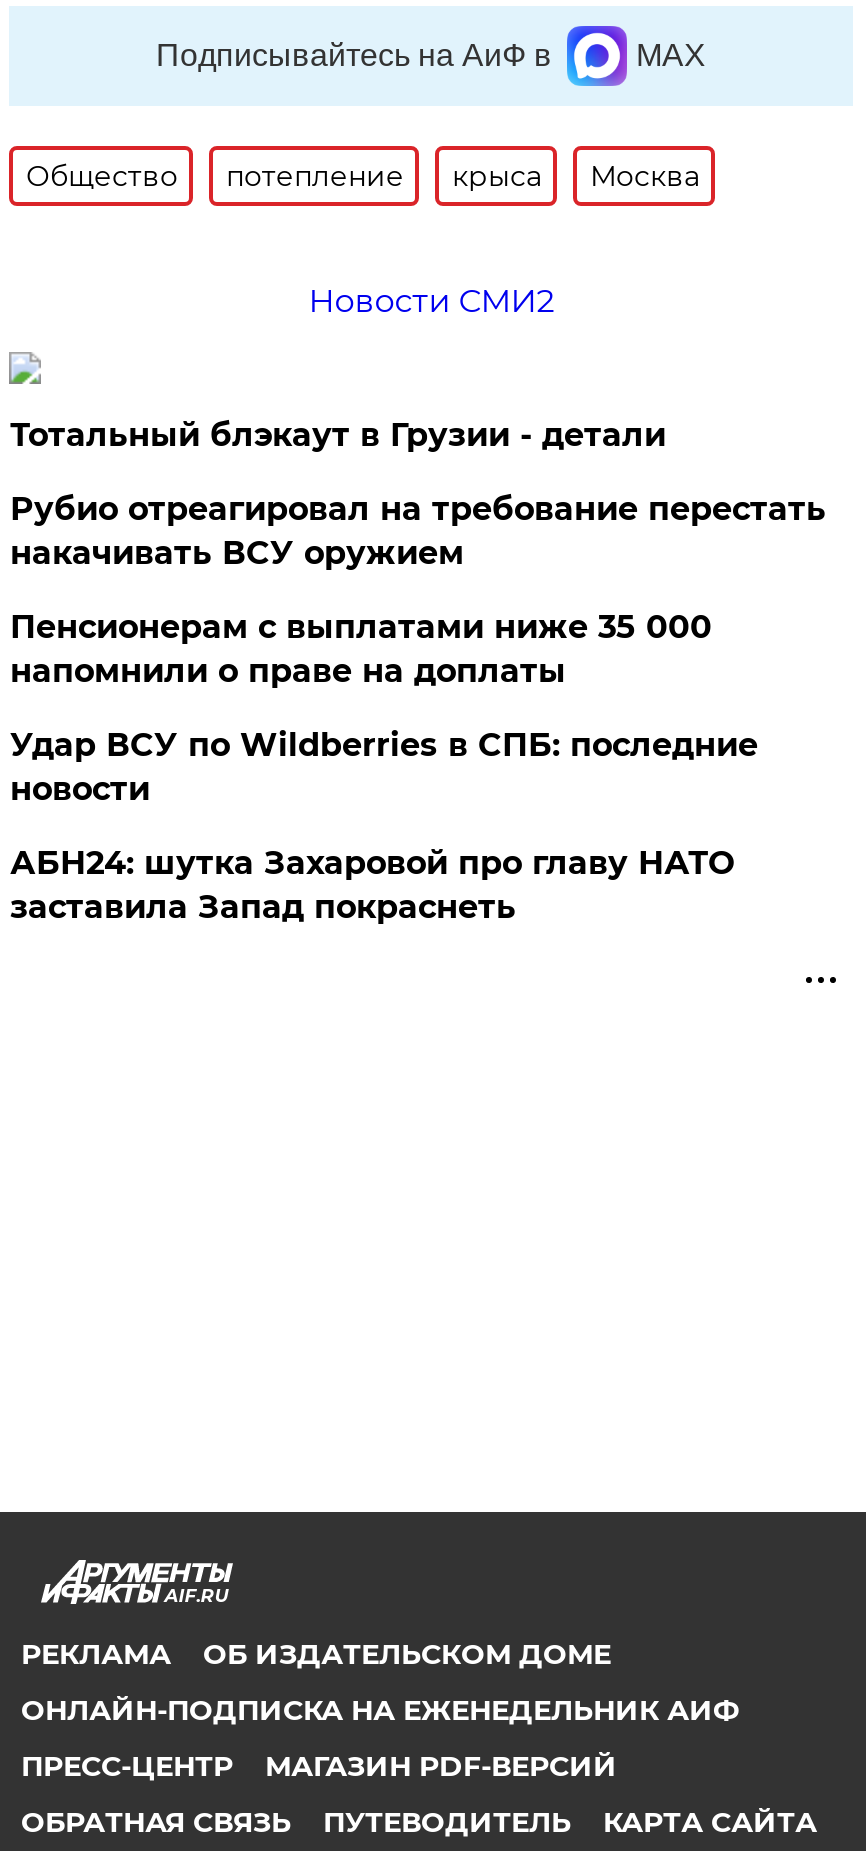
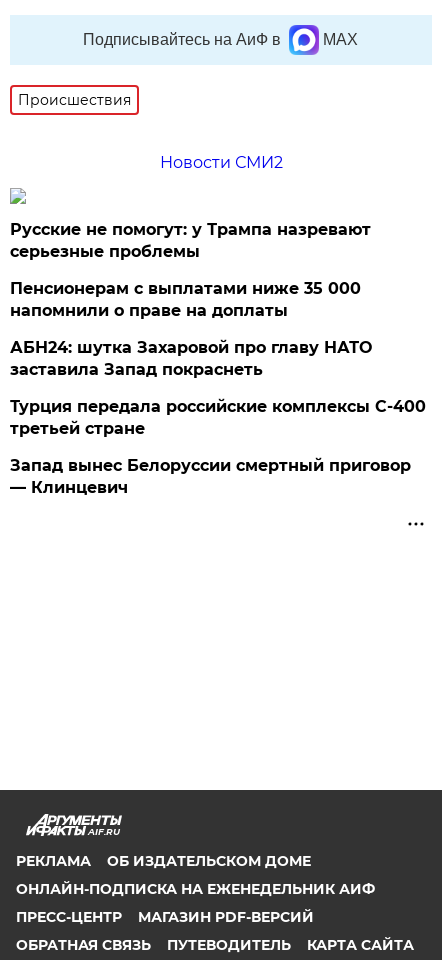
[26,159,700,195] Общество | потепление | крыса | Москва -> [18,91,131,109] Происшествия
[10,417,826,573] Тотальный блэкаут в Грузии - детали | Рубио отреагировал на требование перестать | накачивать ВСУ оружием -> [10,220,371,261] Русские не помогут: у Трампа назревают | серьезные проблемы
moved [10,609,712,691] -> [10,279,361,320]: Пенсионерам с выплатами ниже 35 000 | напомнили о праве на доплаты
[10,727,758,809] Удар ВСУ по Wildberries в СПБ: последние | новости -> none
moved [10,845,734,927] -> [10,338,372,379]: АБН24: шутка Захаровой про главу НАТО | заставила Запад покраснеть
none -> [10,397,426,497] Турция передала российские комплексы С-400 | третьей стране | Запад вынес Белоруссии смертный приговор | — Клинцевич

